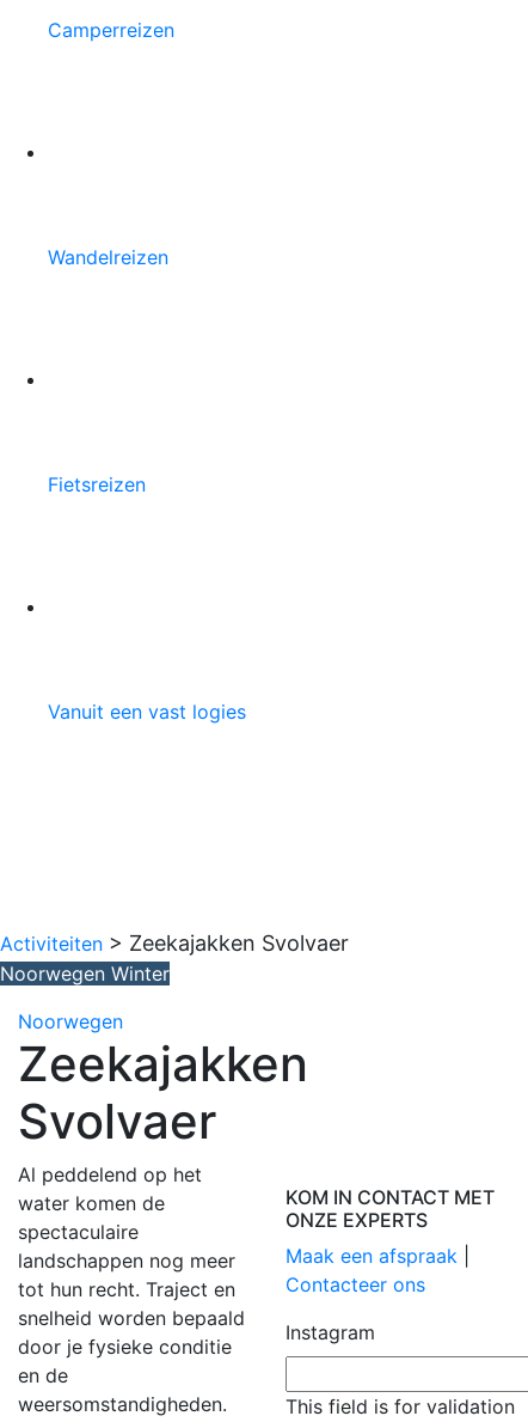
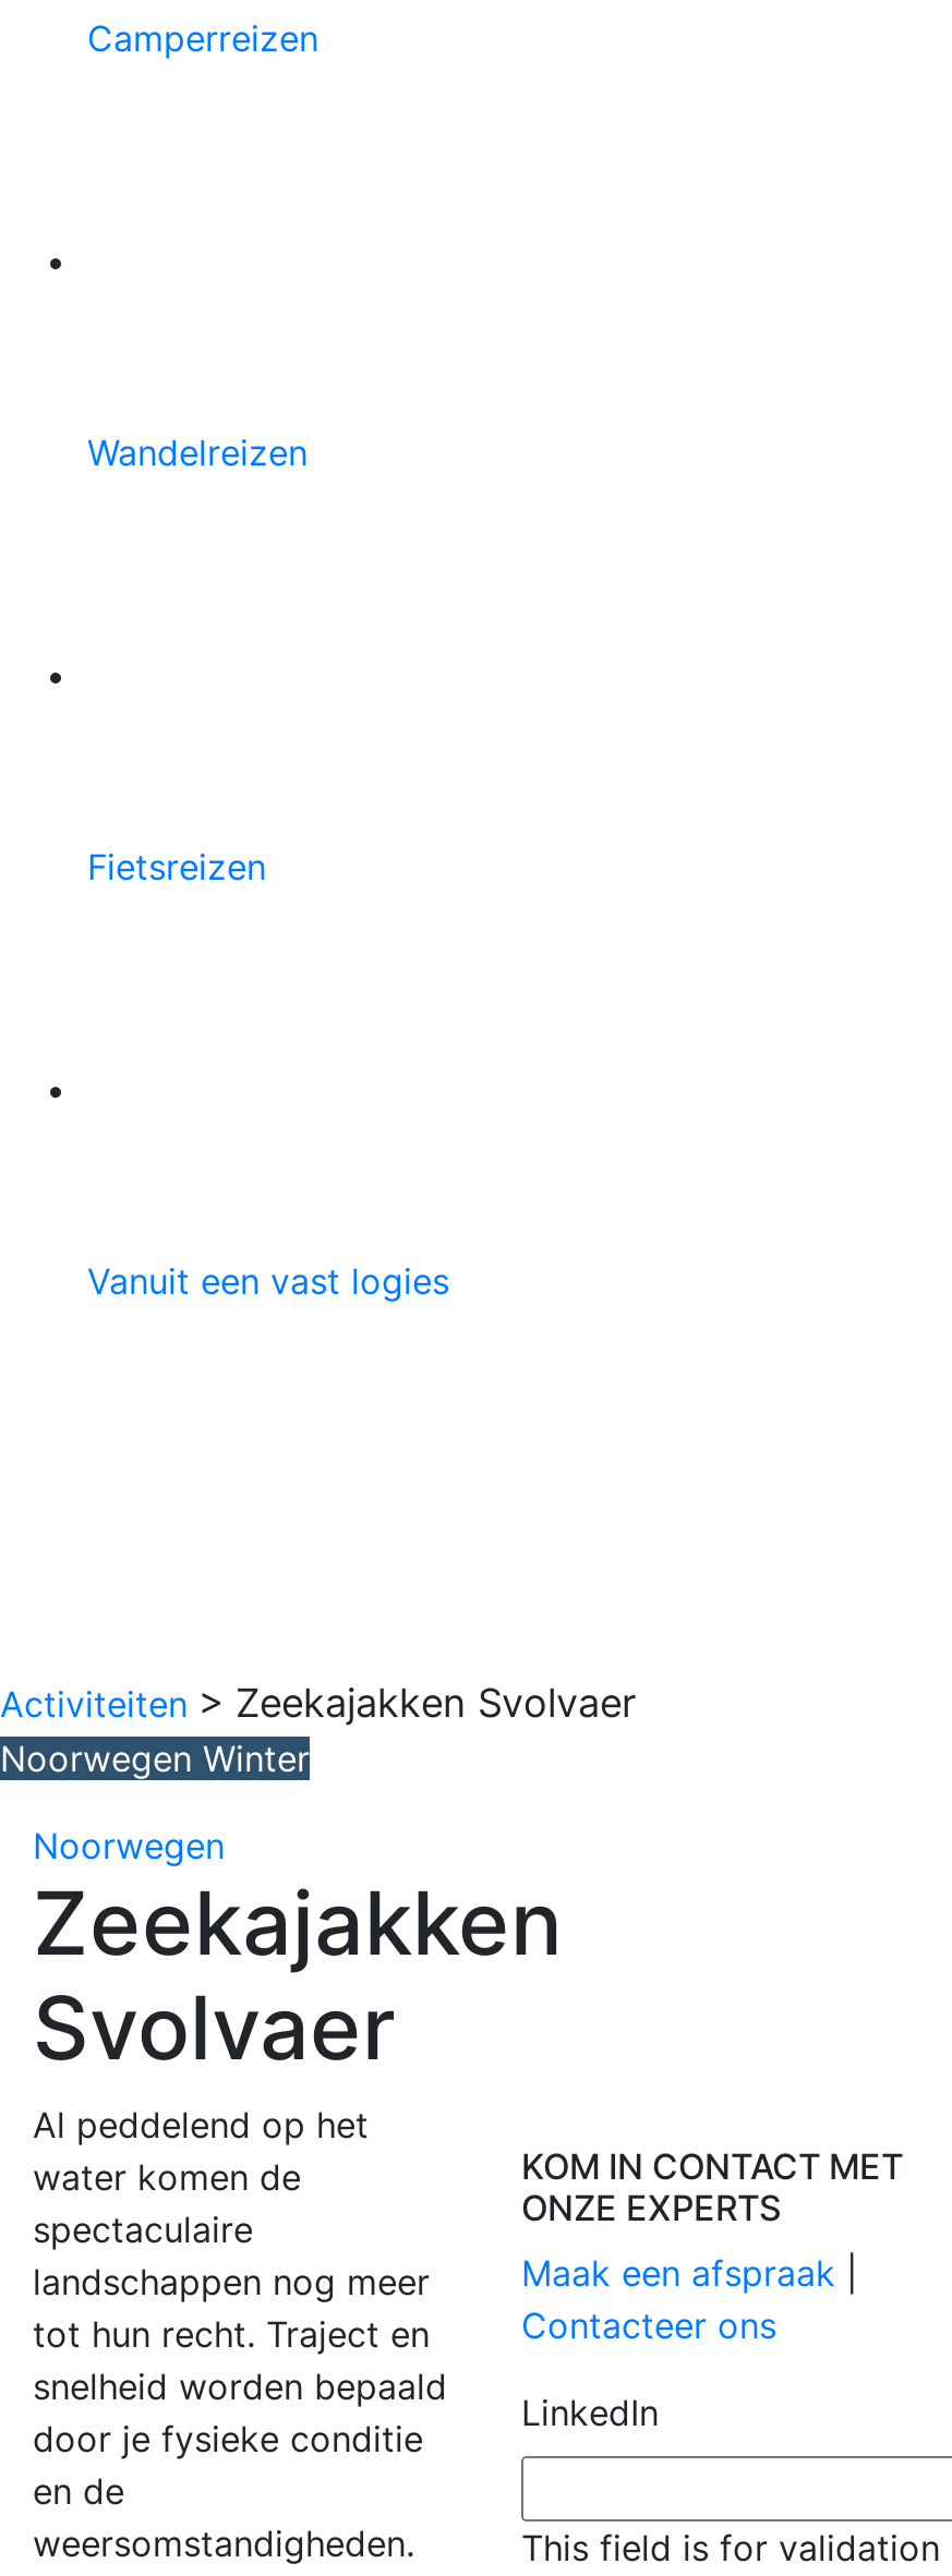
[286,1320,375,1344] Instagram -> [521,2391,659,2434] LinkedIn

